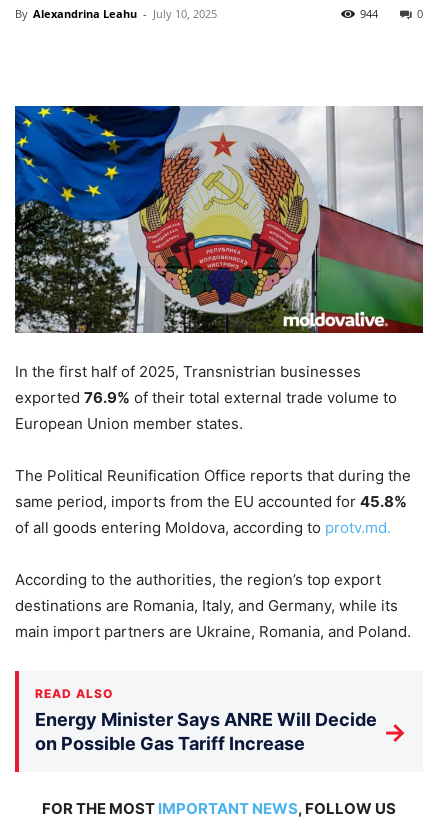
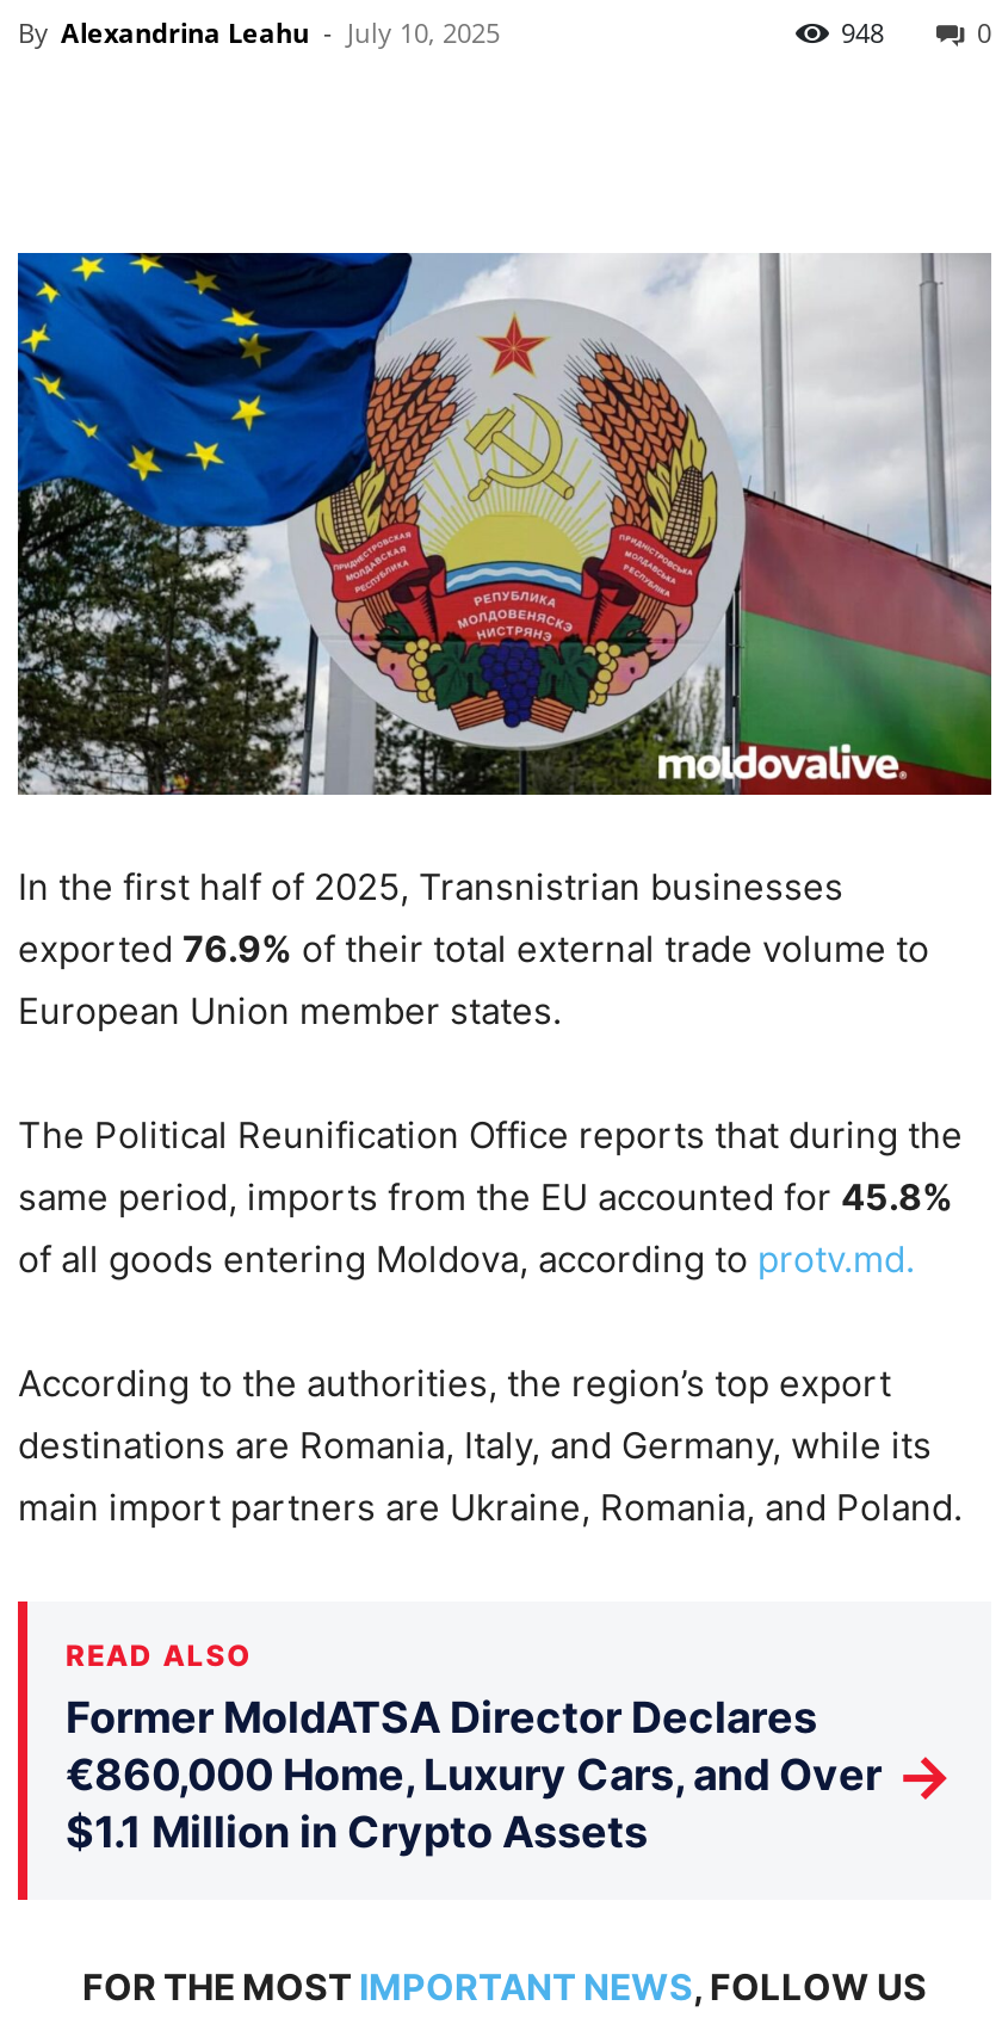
[360,6,378,21] 944 -> [841,14,884,50] 948
[35,709,377,754] Energy Minister Says ANRE Will Decide | on Possible Gas Tariff Increase -> [66,1692,882,1857] Former MoldATSA Director Declares | €860,000 Home, Luxury Cars, and Over | $1.1 Million in Crypto Assets

